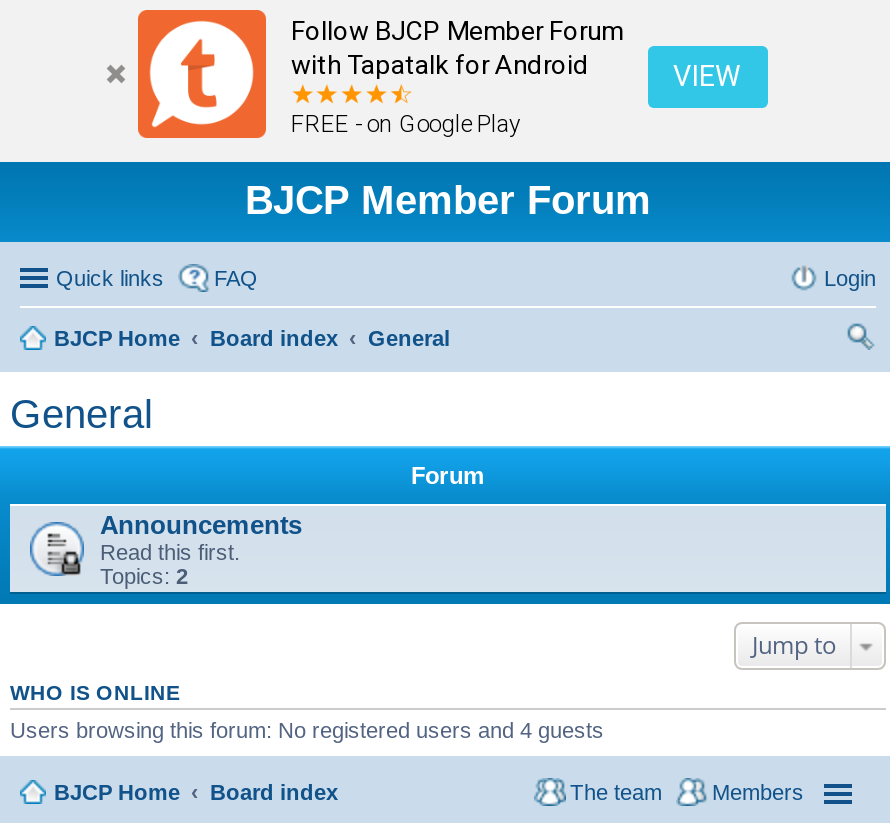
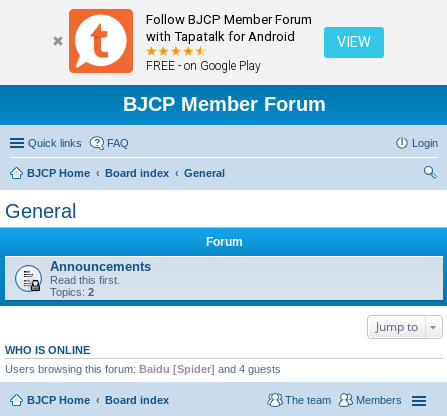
[10,719,604,743] Users browsing this forum: No registered users and 4 guests -> [5,363,281,375] Users browsing this forum: Baidu [Spider] and 4 guests

